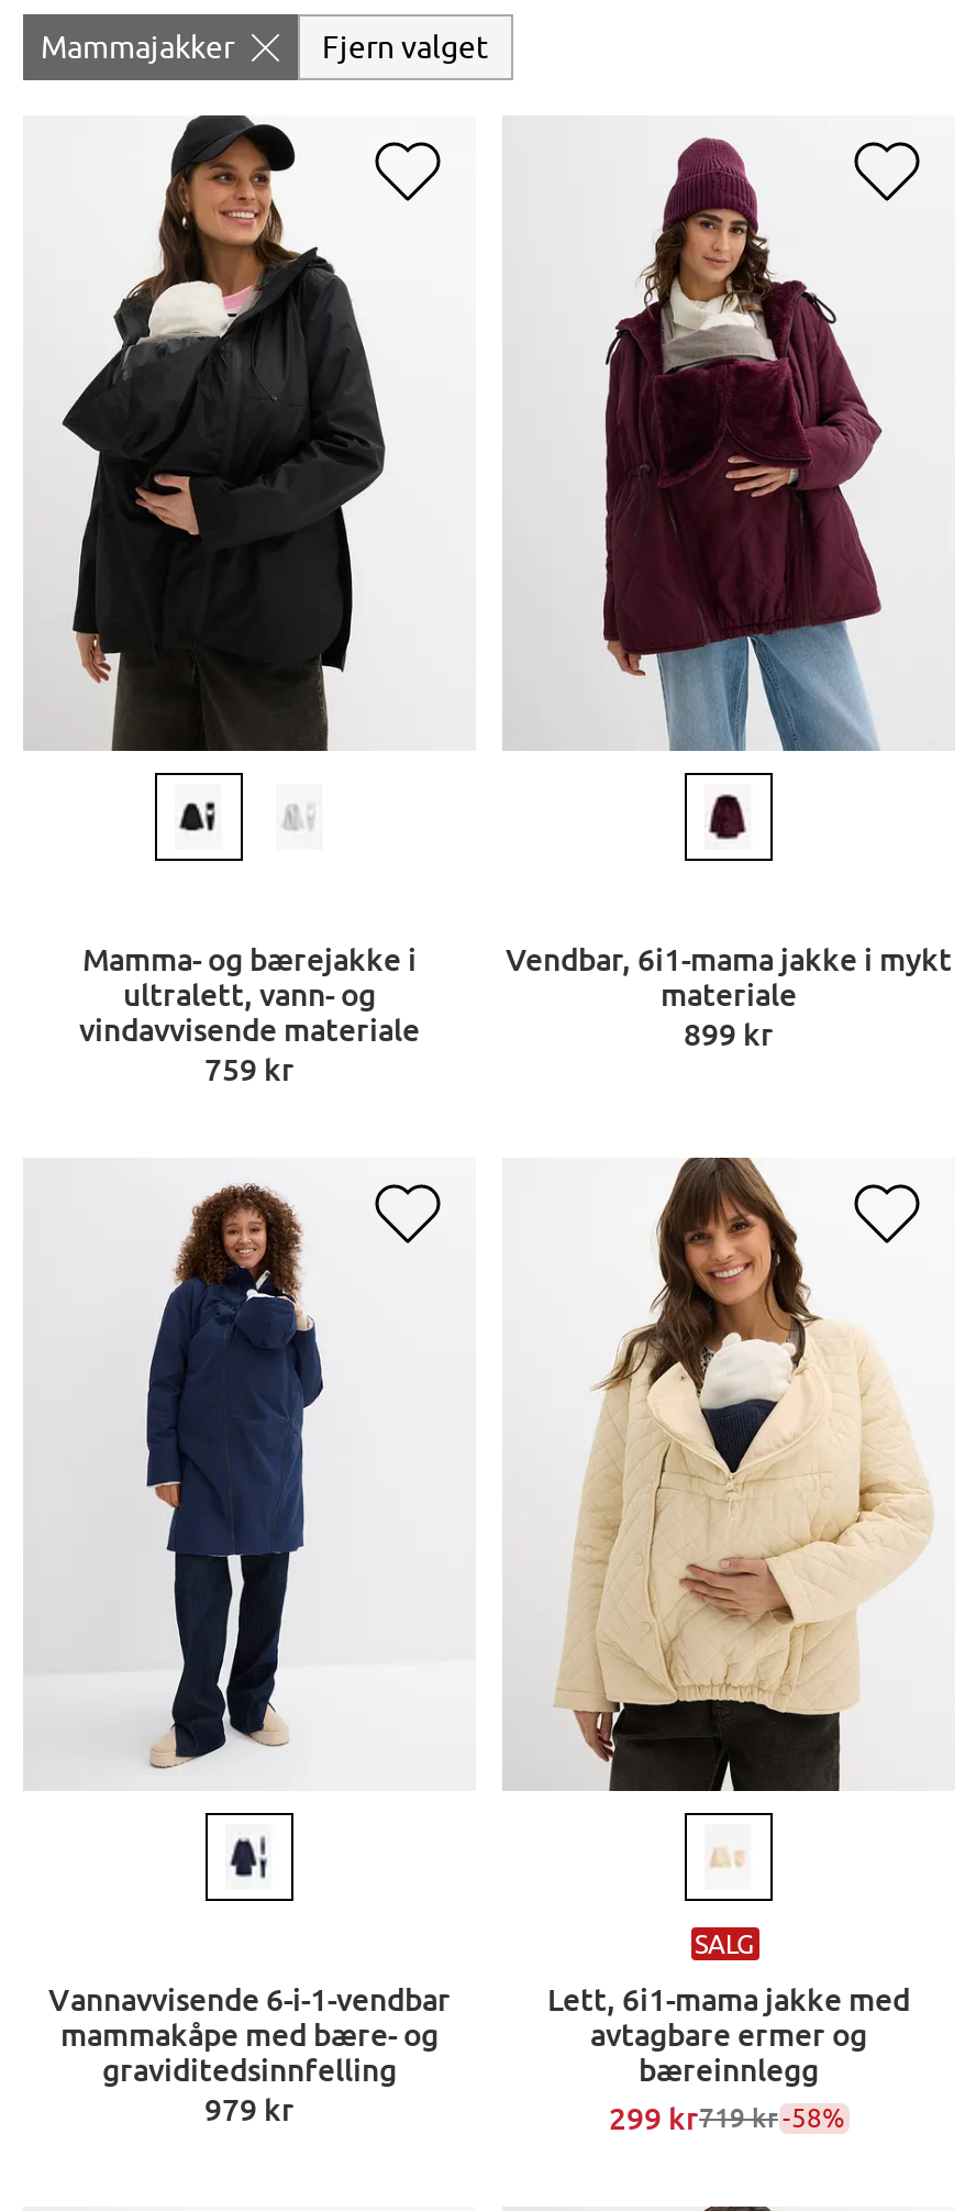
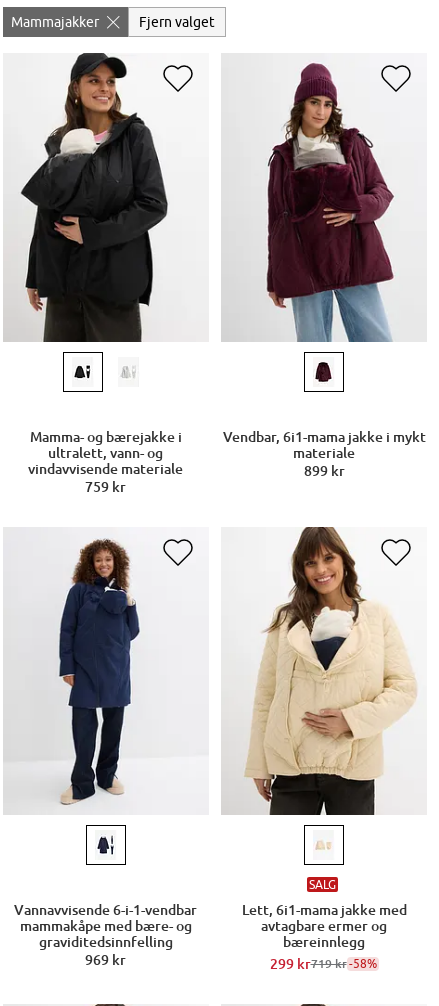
[204,2093,295,2128] 979 kr -> [85,952,126,968] 969 kr

